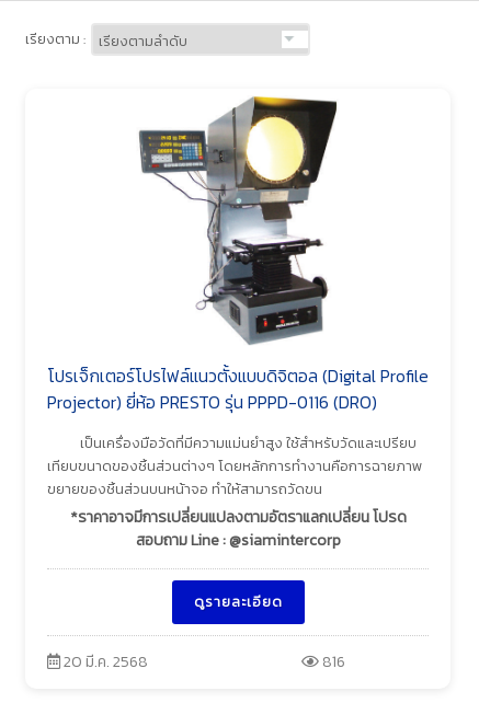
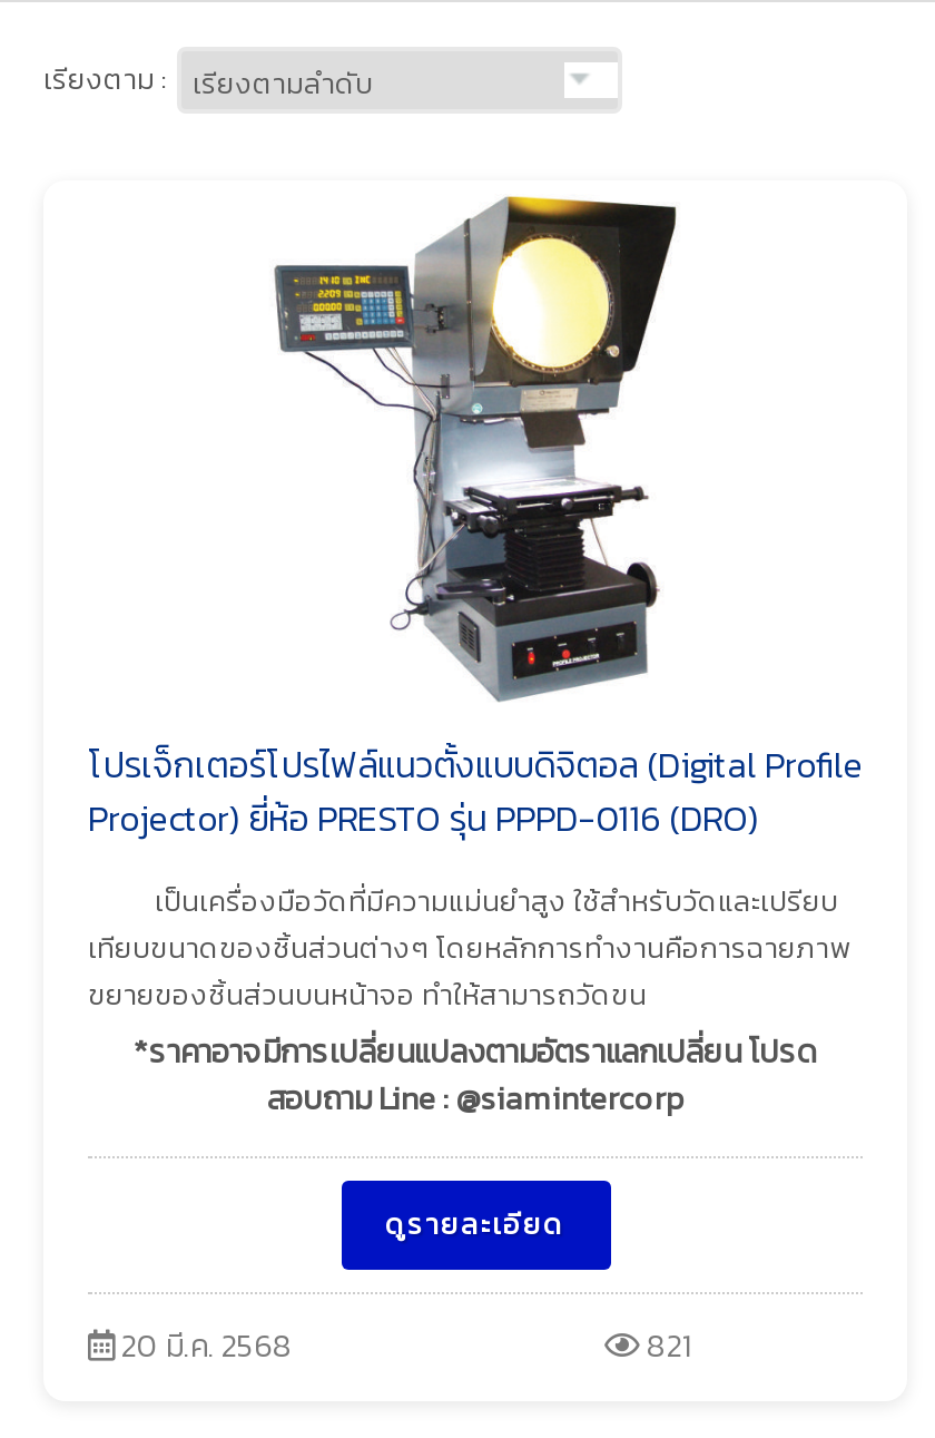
[319,650,345,673] 816 -> [640,1323,691,1370] 821

